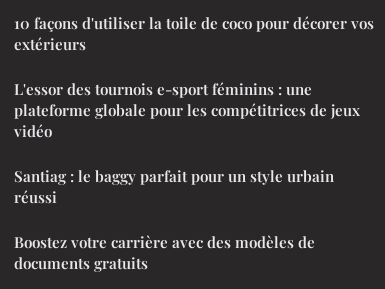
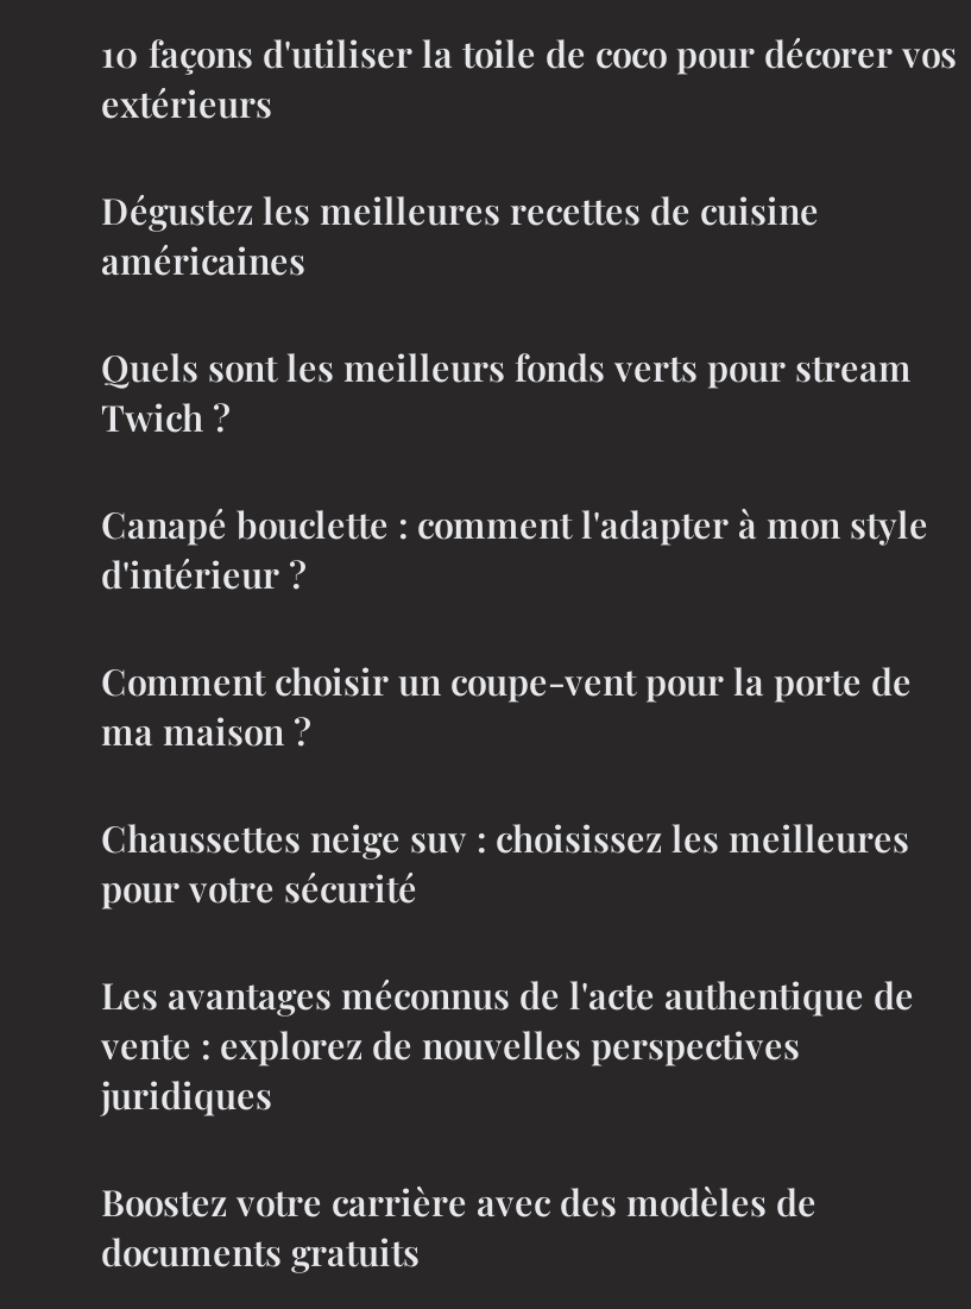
[14,79,360,207] L'essor des tournois e-sport féminins : une | plateforme globale pour les compétitrices de jeux | vidéo | Santiag : le baggy parfait pour un style urbain | réussi -> [101,187,928,1119] Dégustez les meilleures recettes de cuisine | américaines | Quels sont les meilleurs fonds verts pour stream | Twich ? | Canapé bouclette : comment l'adapter à mon style | d'intérieur ? | Comment choisir un coupe-vent pour la porte de | ma maison ? | Chaussettes neige suv : choisissez les meilleures | pour votre sécurité | Les avantages méconnus de l'acte authentique de | vente : explorez de nouvelles perspectives | juridiques

